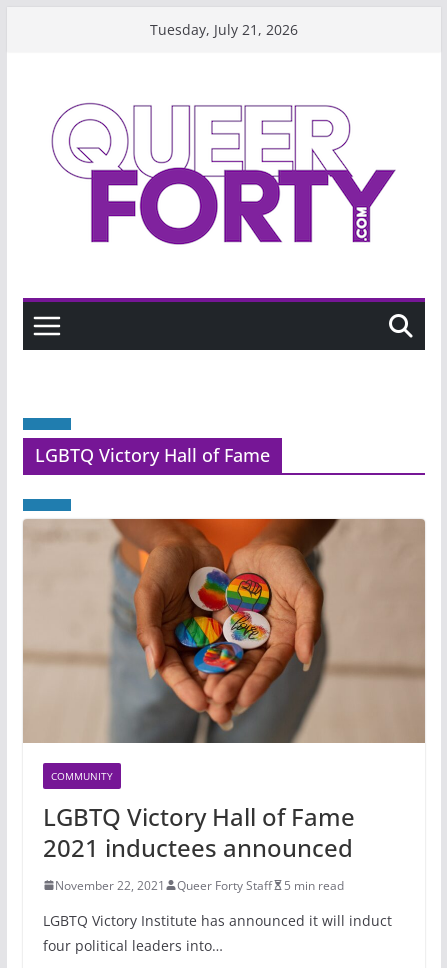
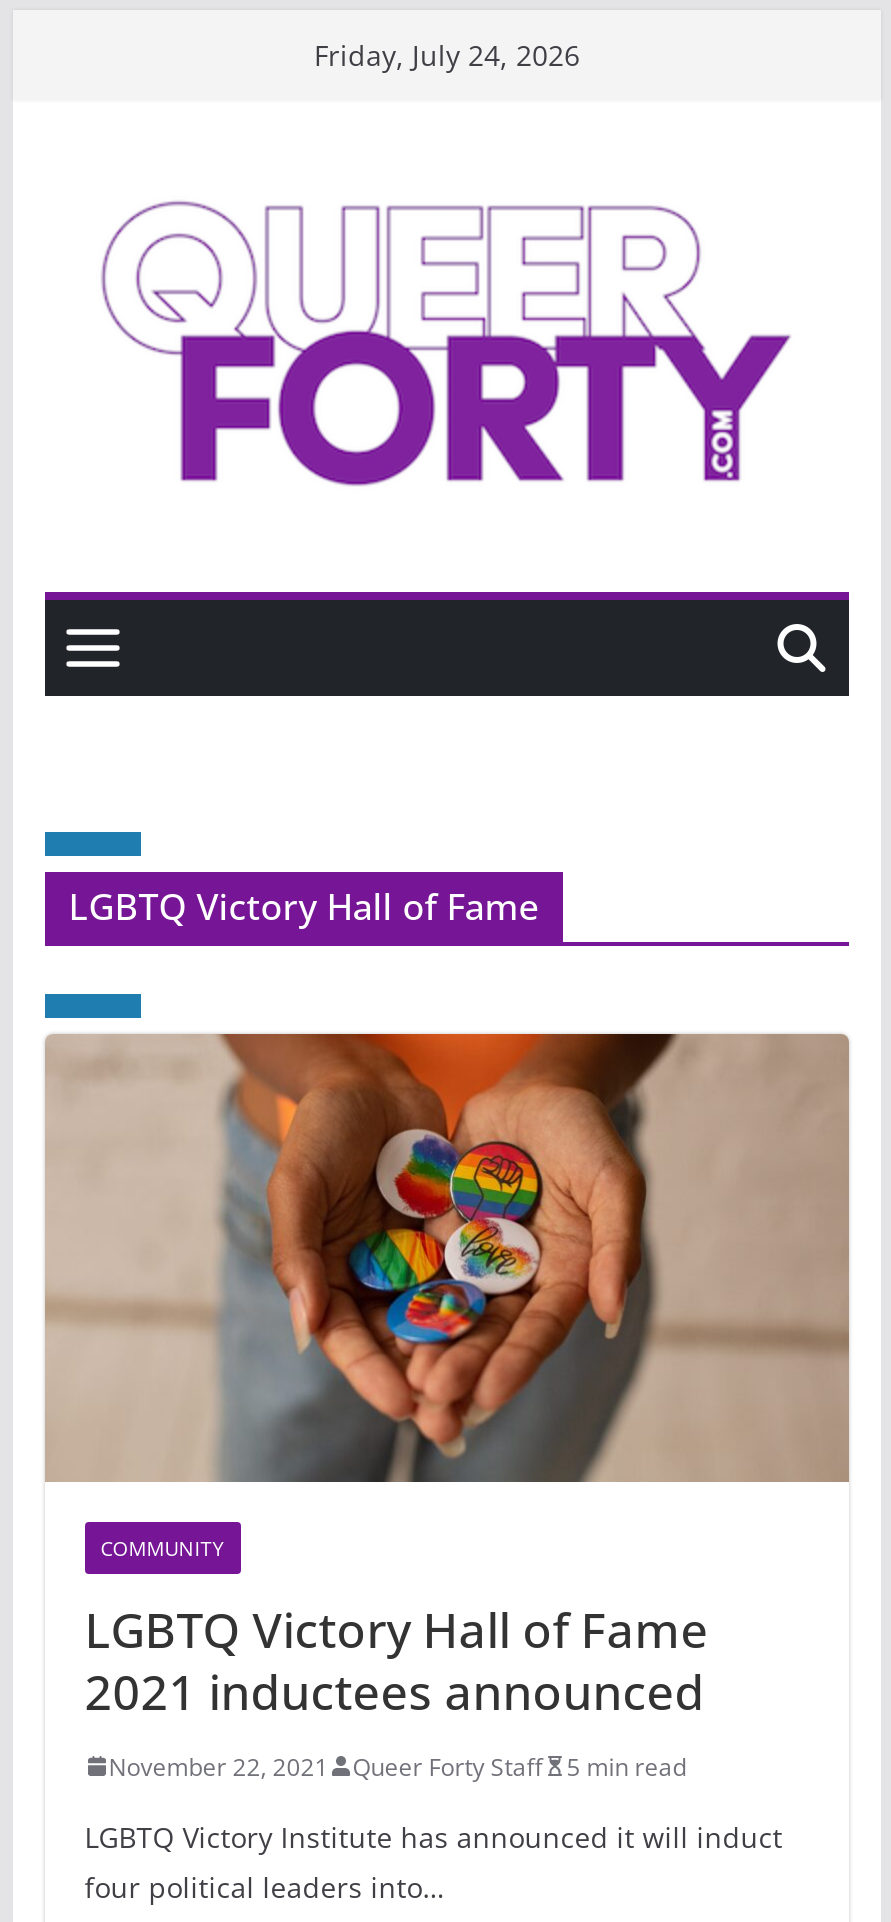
[150,20,298,39] Tuesday, July 21, 2026 -> [314,36,580,74] Friday, July 24, 2026

